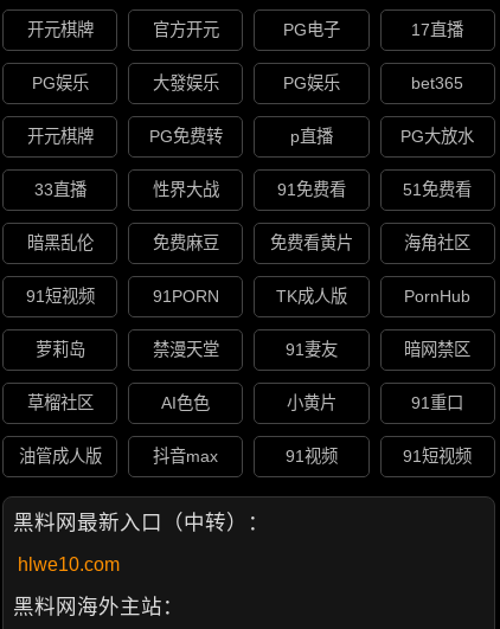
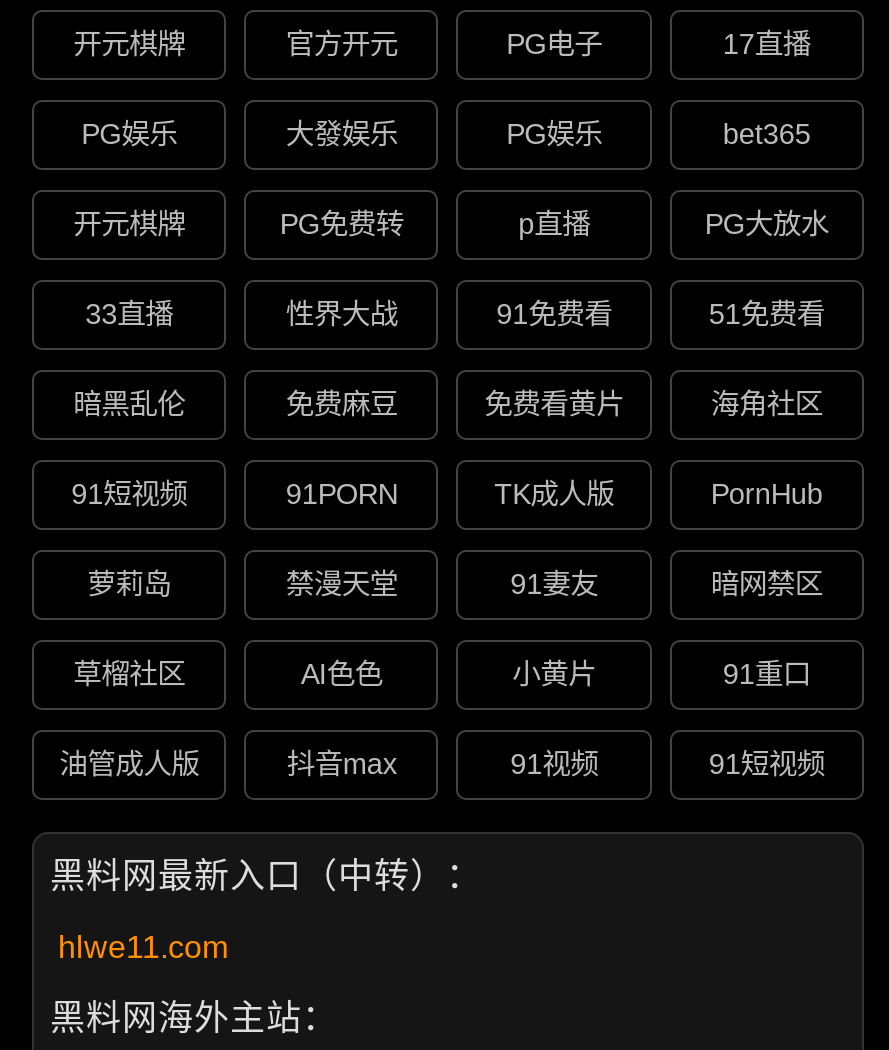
[18,554,120,574] hlwe10.com -> [58,930,228,964] hlwe11.com

